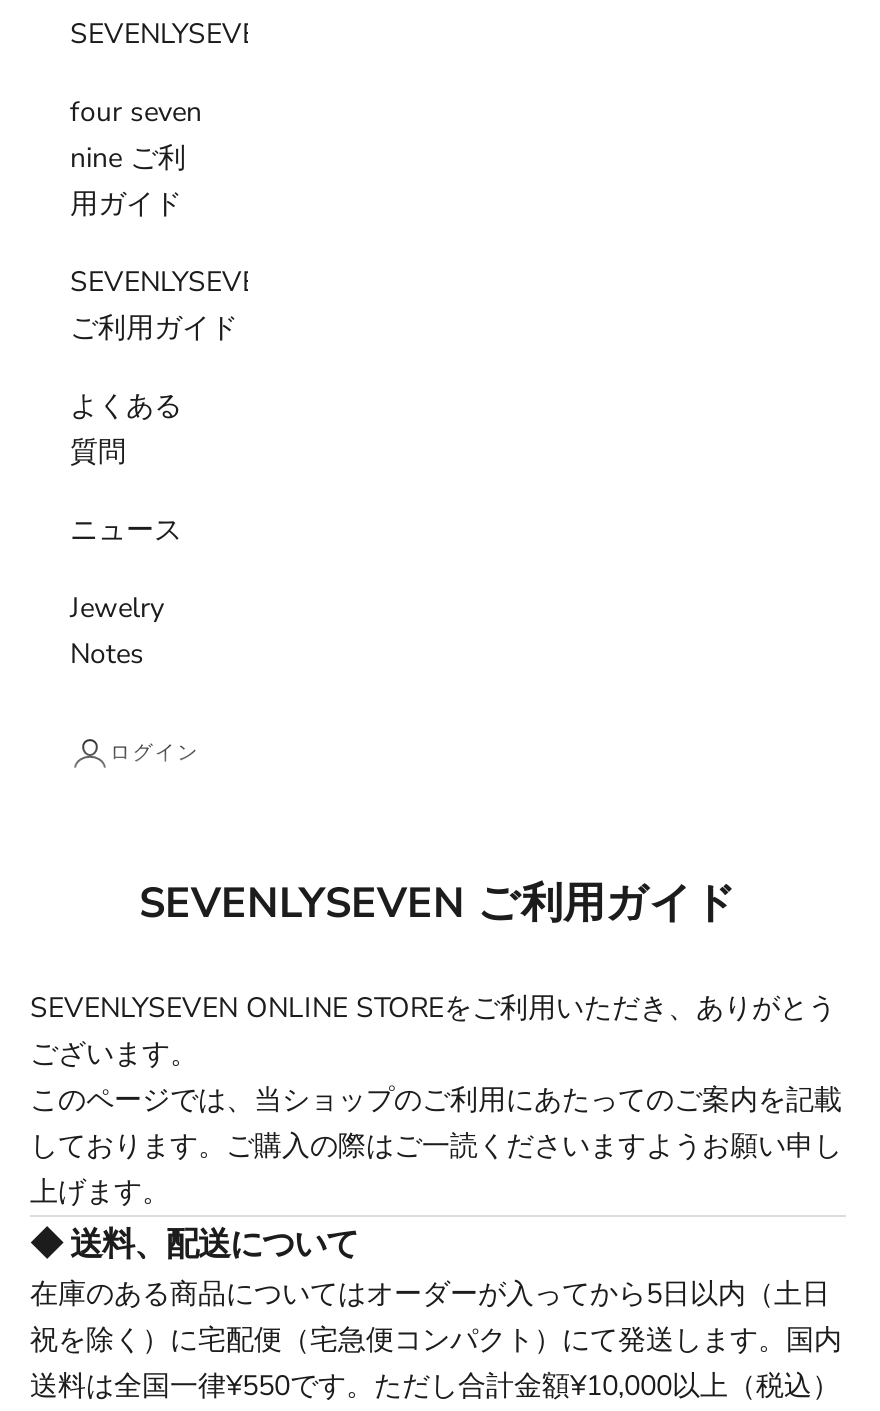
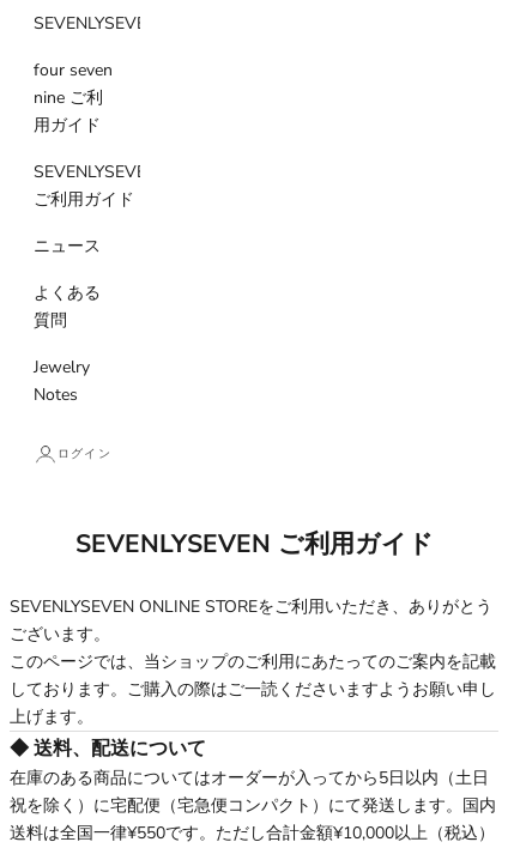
moved [70,387,182,471] -> [34,281,101,332]: よくある | 質問
moved [70,511,182,549] -> [34,235,101,258]: ニュース

